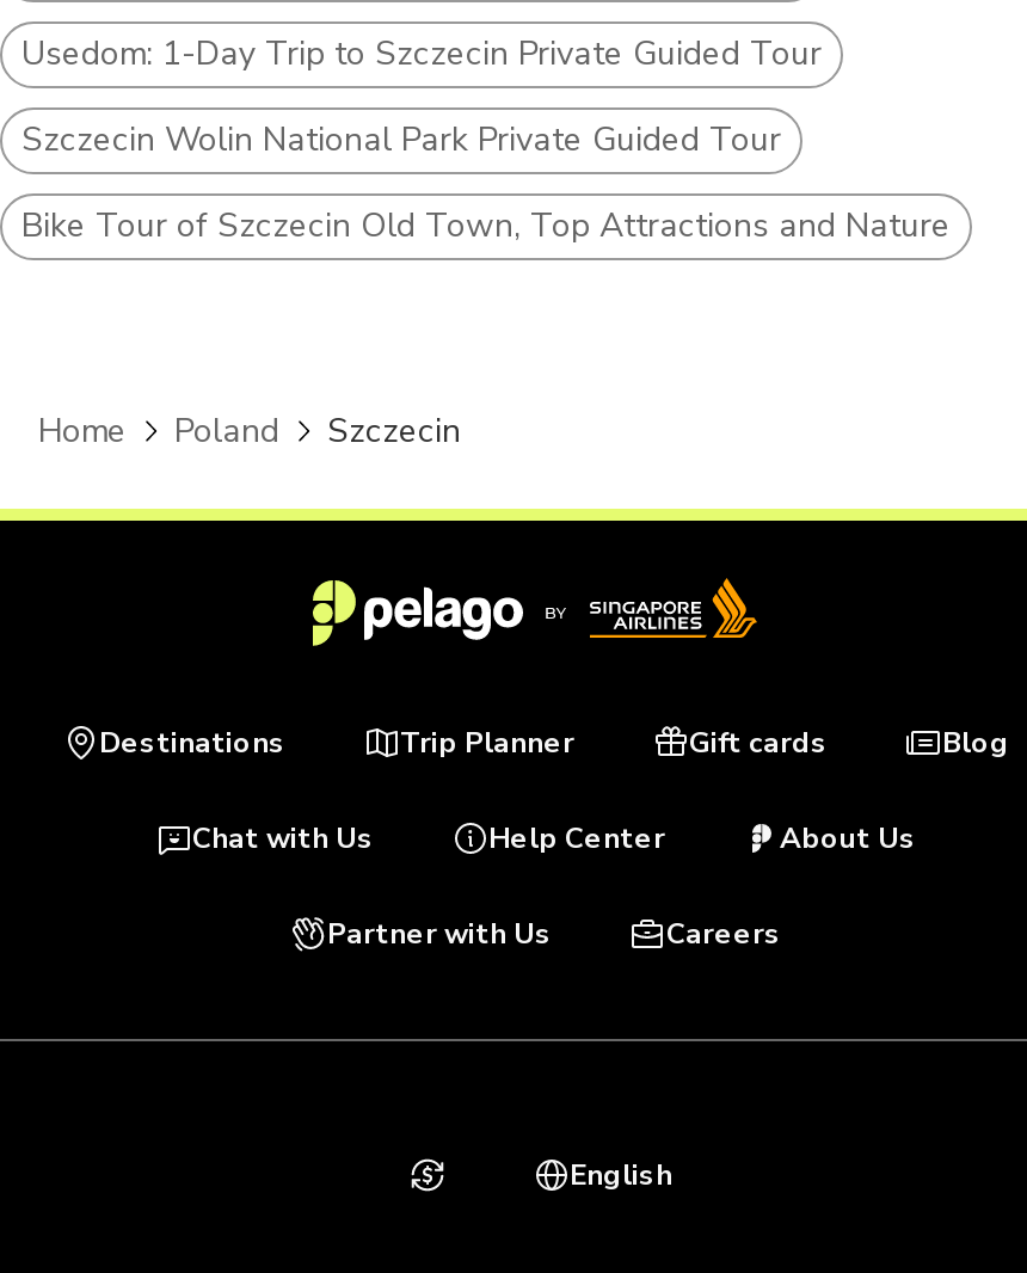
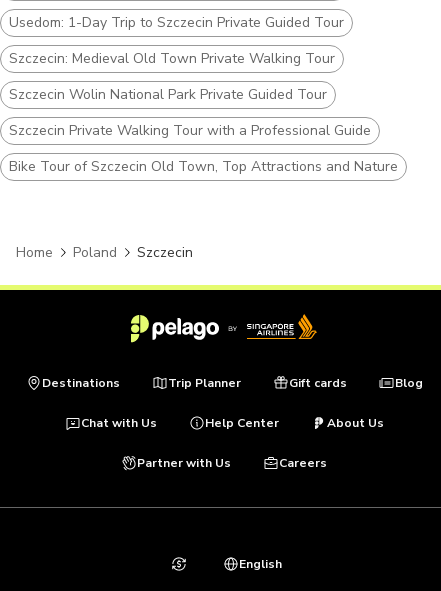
none -> [9,49,335,68] Szczecin: Medieval Old Town Private Walking Tour
none -> [9,121,371,140] Szczecin Private Walking Tour with a Professional Guide

